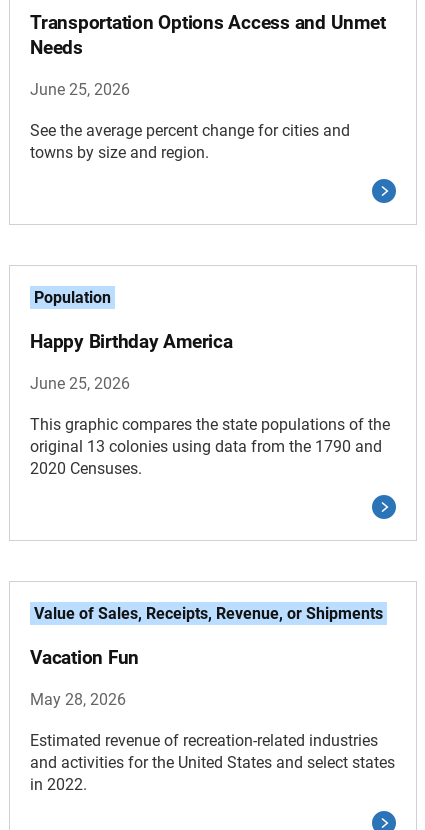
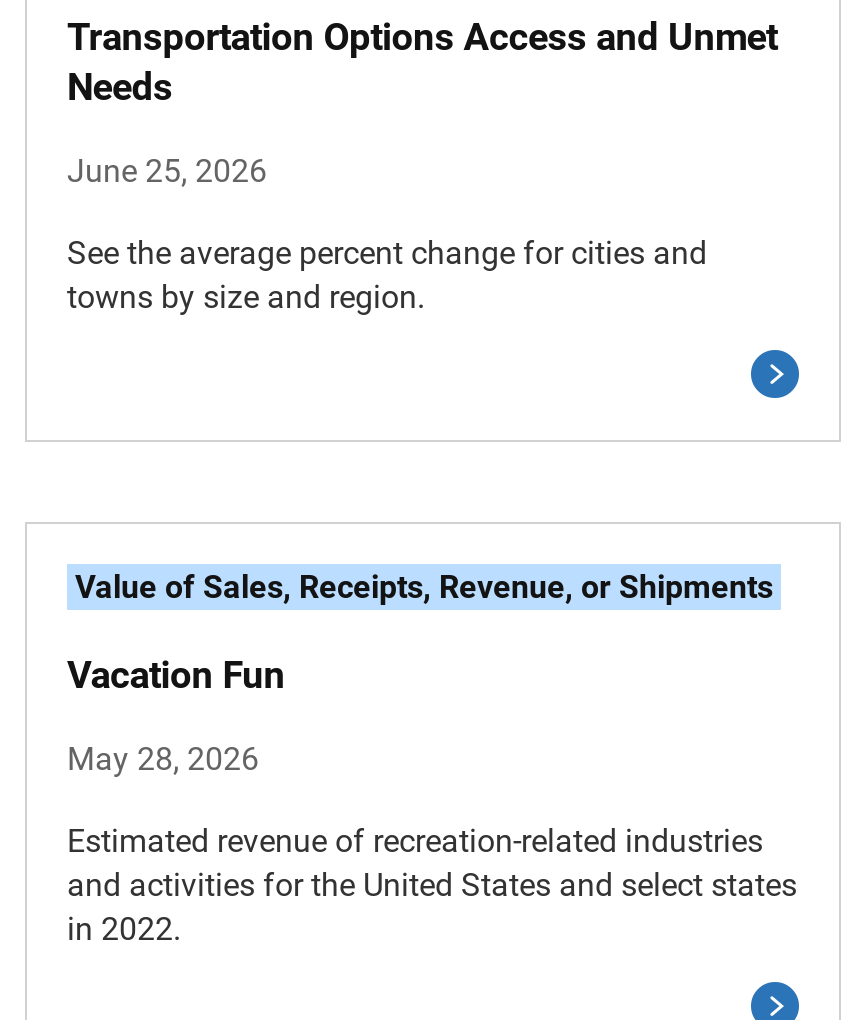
[30,288,390,478] Population | Happy Birthday America | June 25, 2026 | This graphic compares the state populations of the | original 13 colonies using data from the 1790 and | 2020 Censuses. -> none

